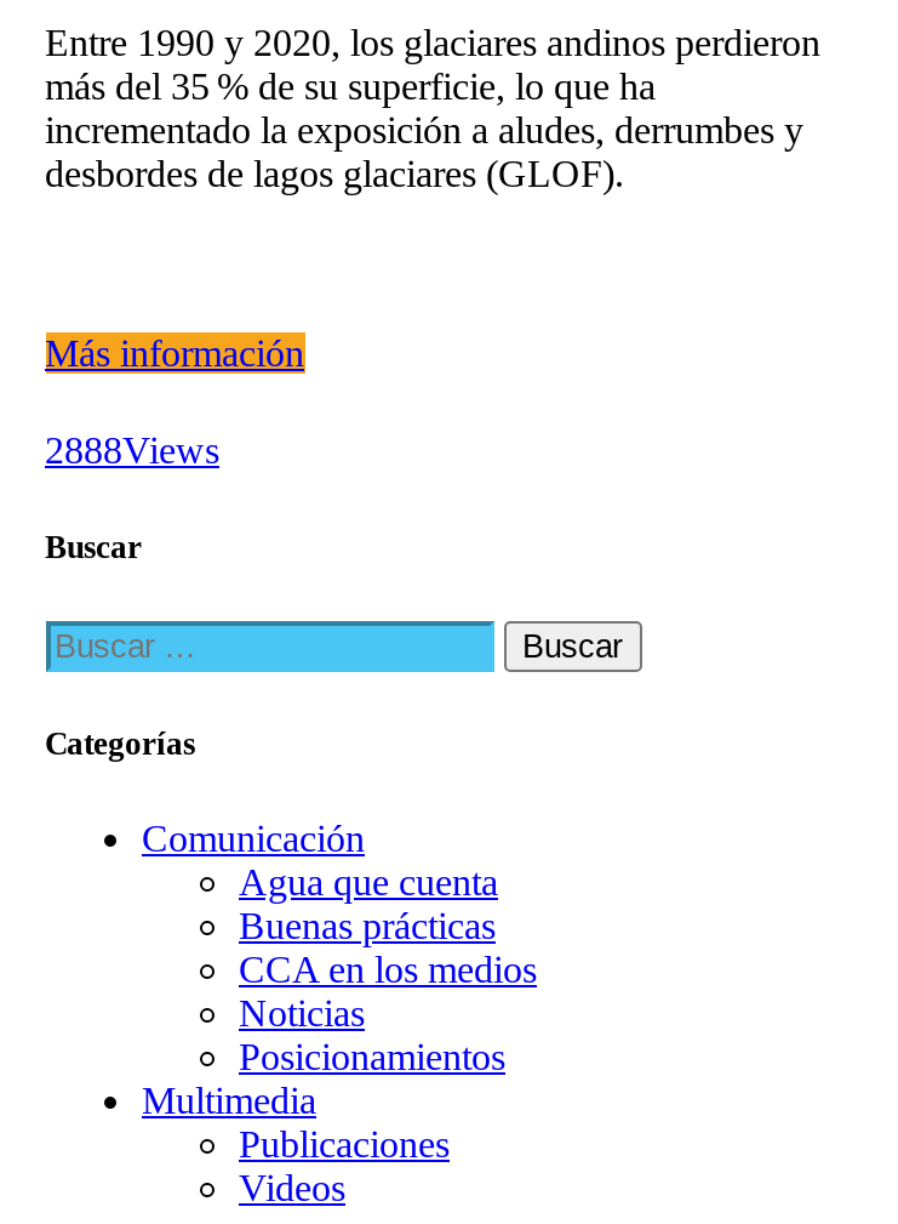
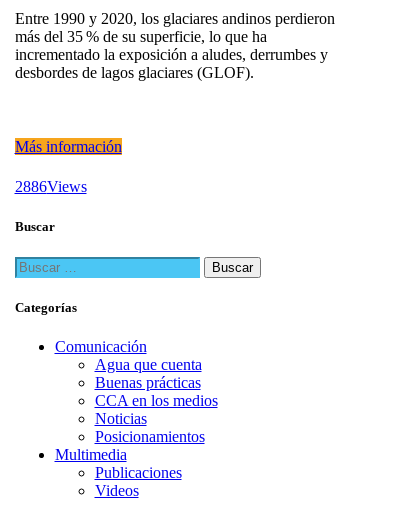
[45,430,219,472] 2888Views -> [14,178,86,195] 2886Views

